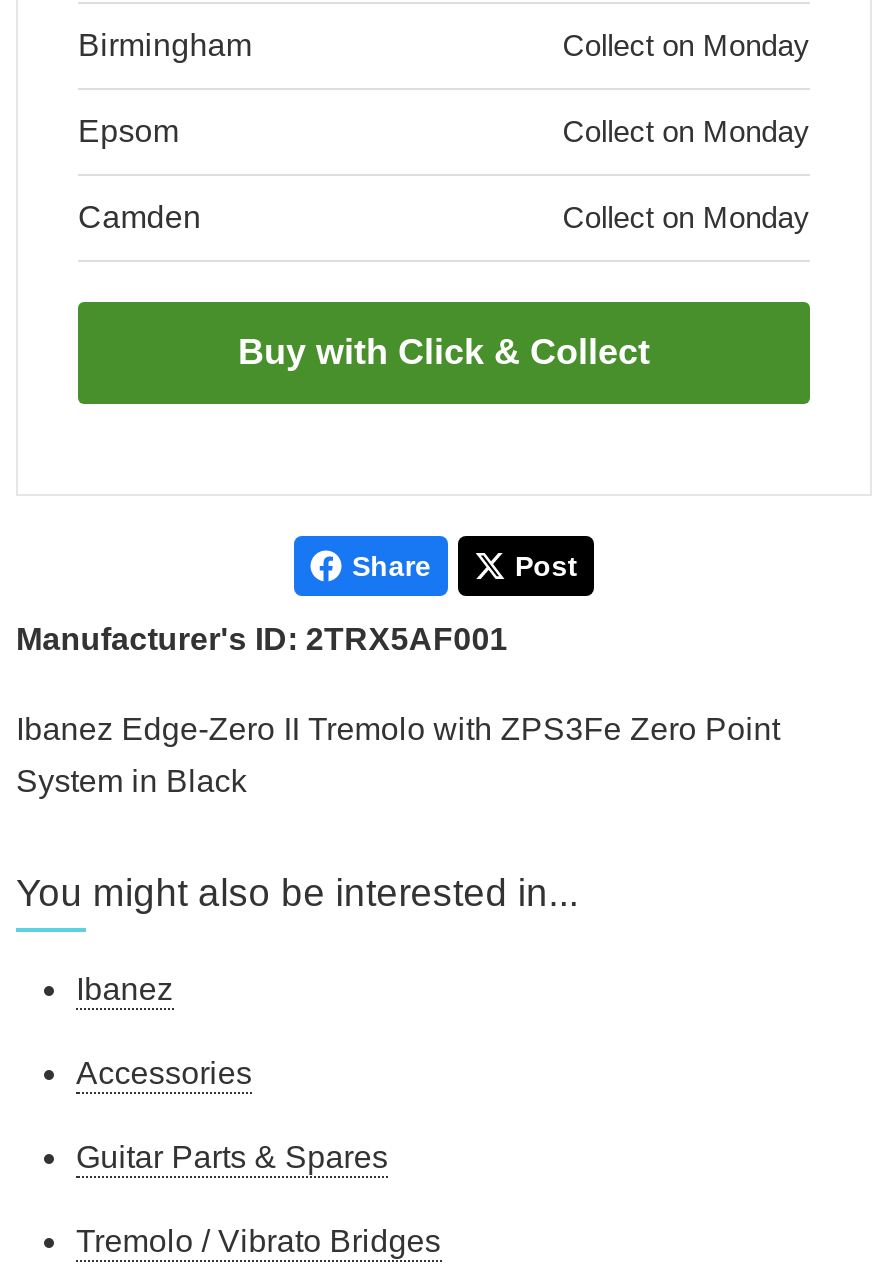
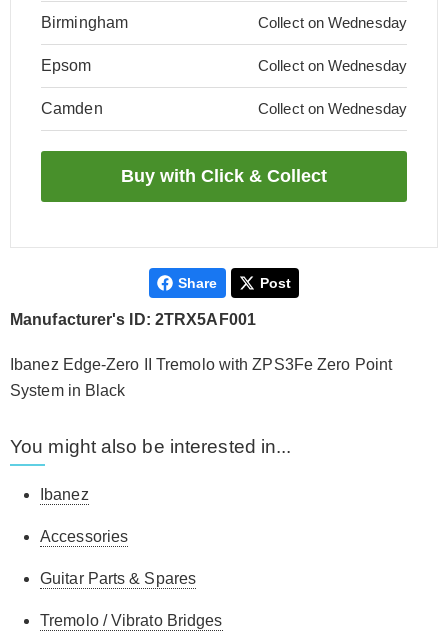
[563,28,810,62] Collect on Monday -> [258,14,407,31] Collect on Wednesday
[563,114,810,148] Collect on Monday -> [258,57,407,74] Collect on Wednesday
[563,200,810,234] Collect on Monday -> [258,100,407,117] Collect on Wednesday

